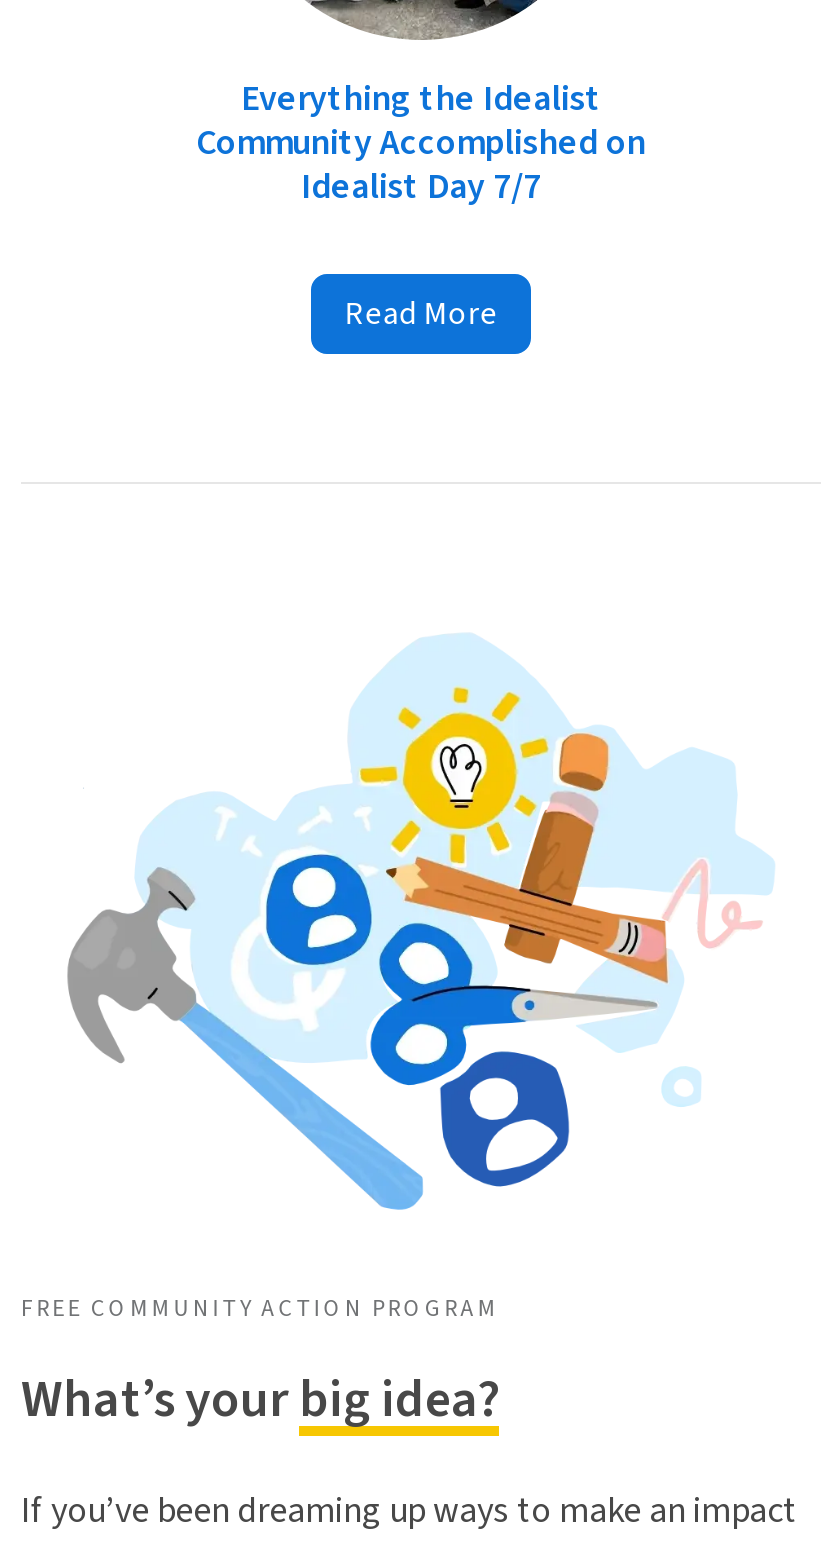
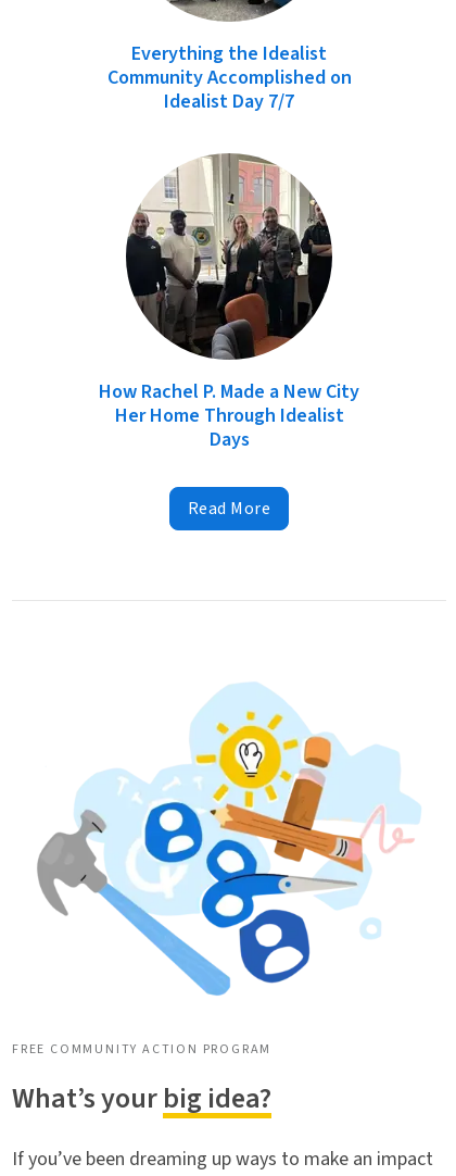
none -> [99,149,359,453] [image] | How Rachel P. Made a New City | Her Home Through Idealist | Days

